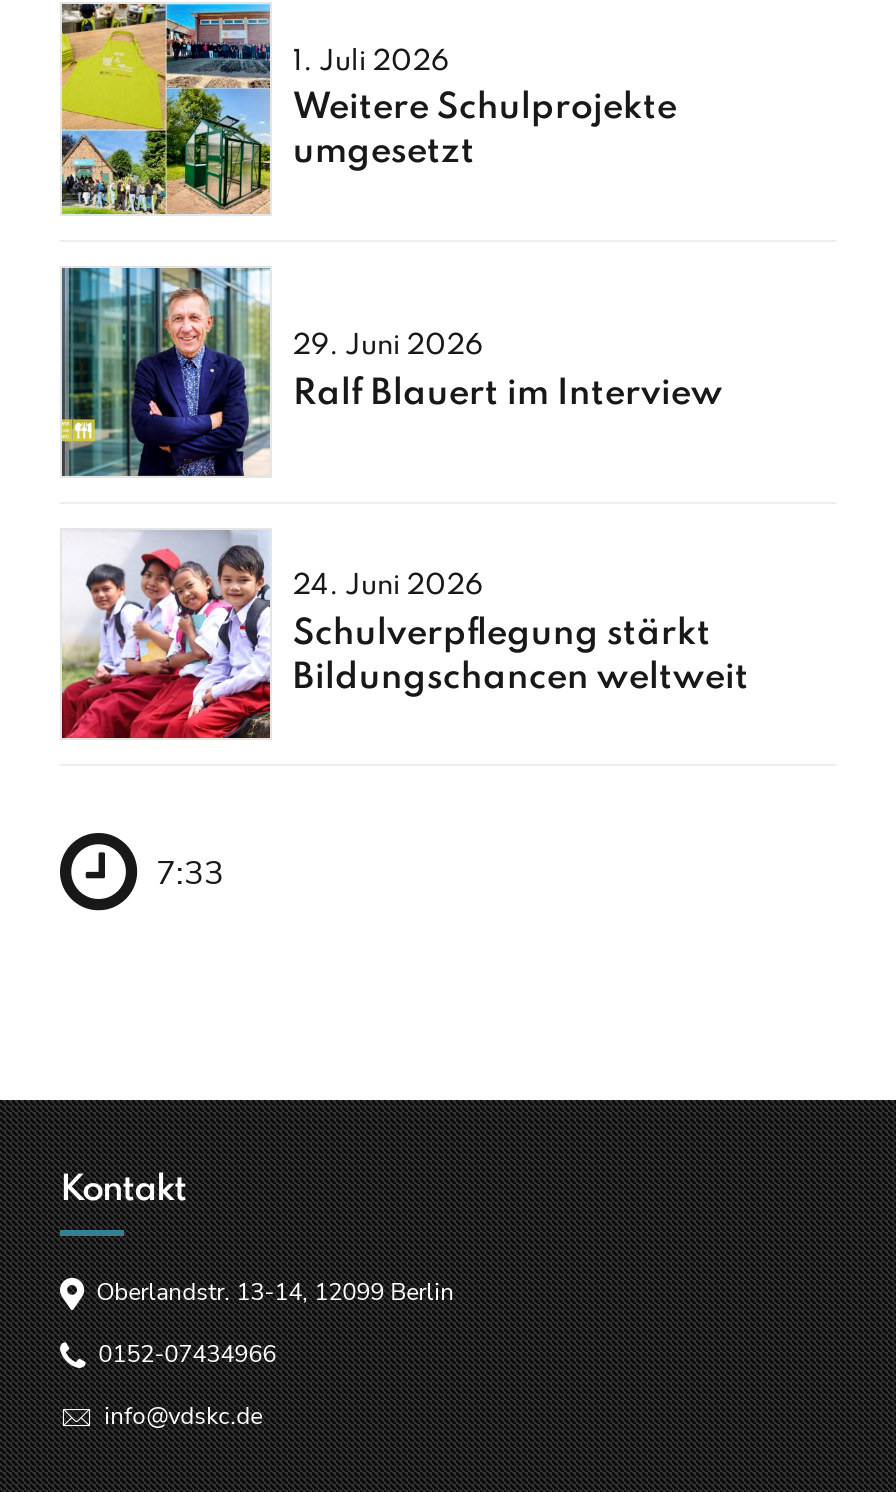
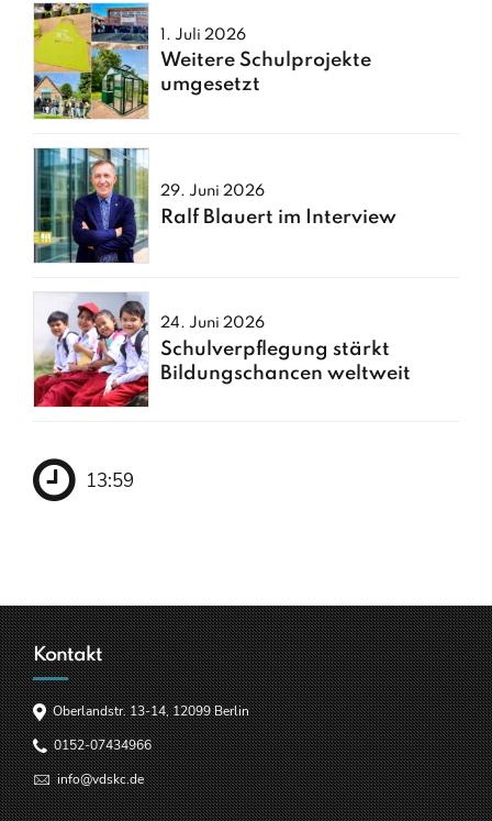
[156,850,224,896] 7:33 -> [86,468,134,493] 13:59

